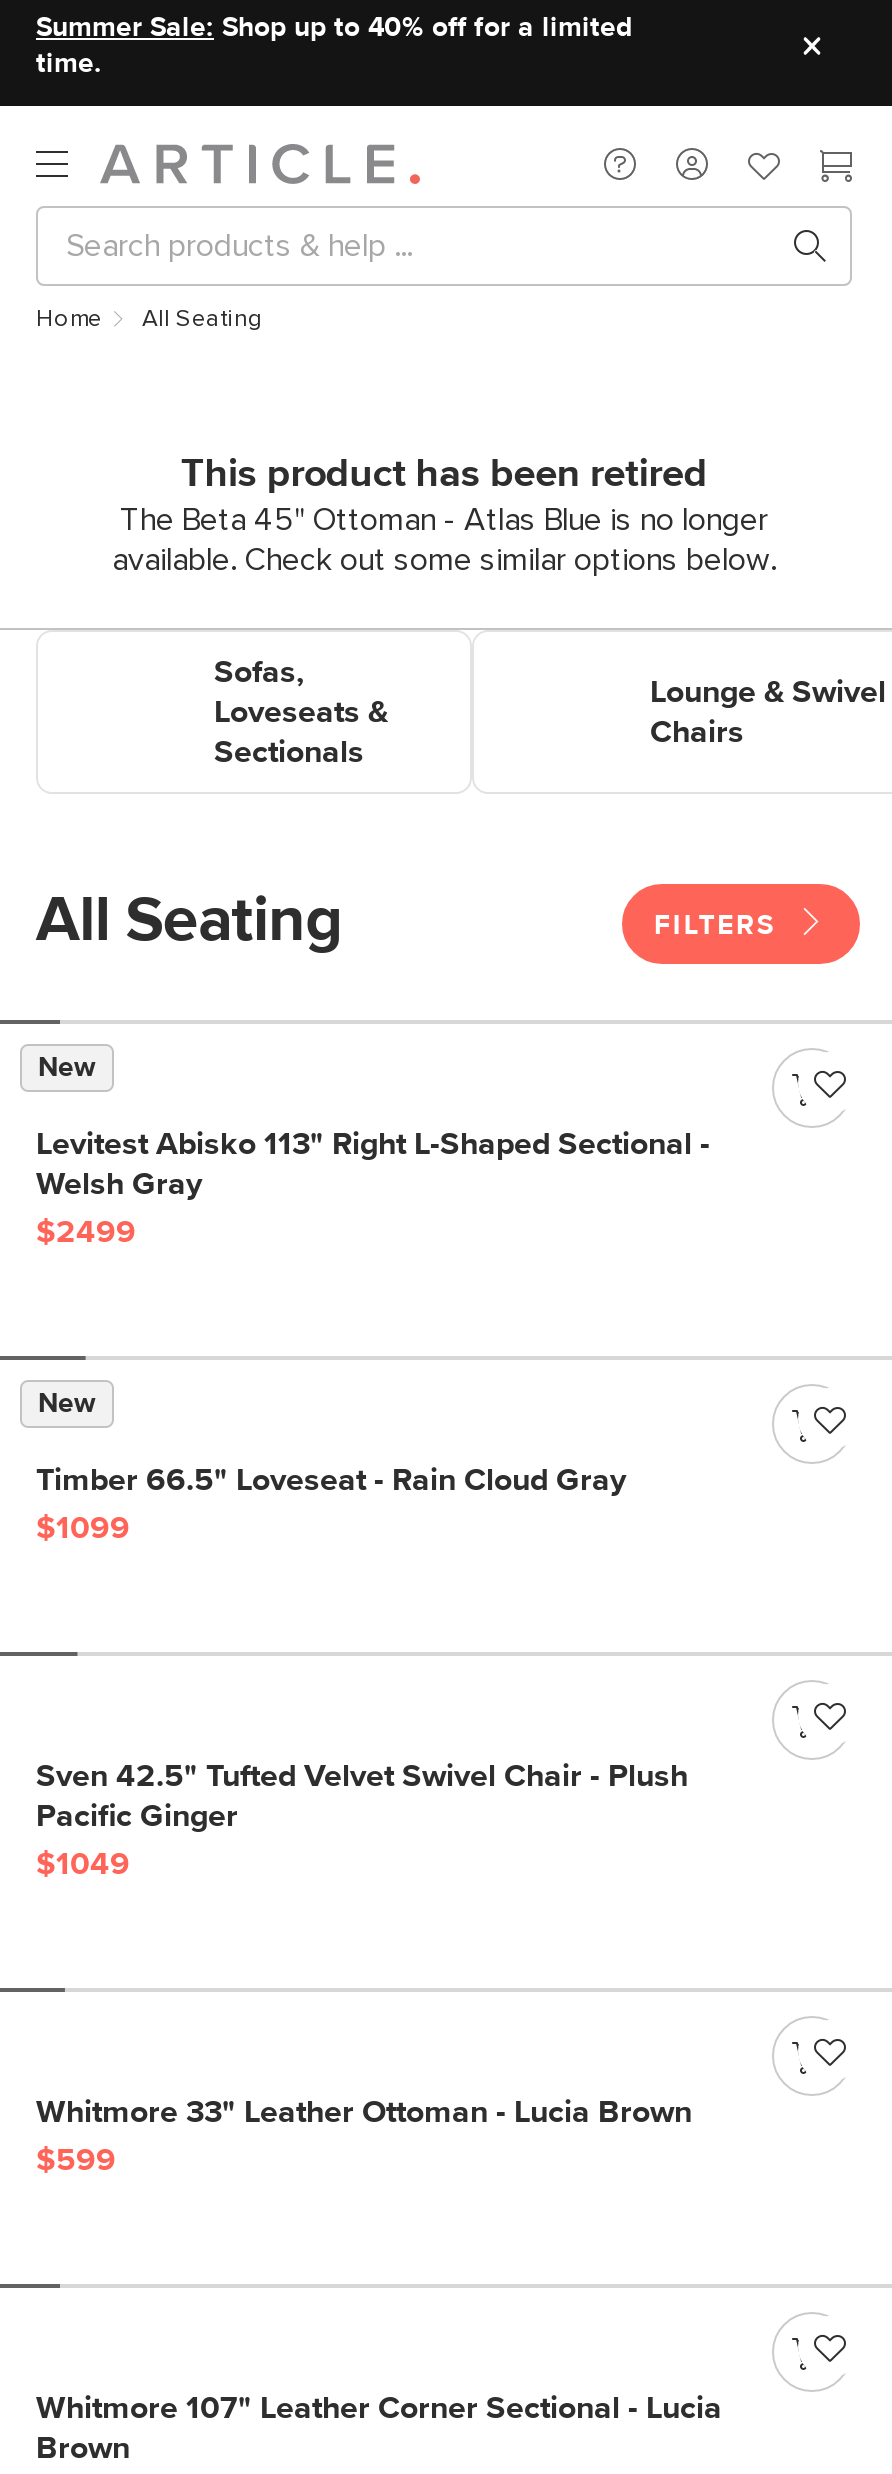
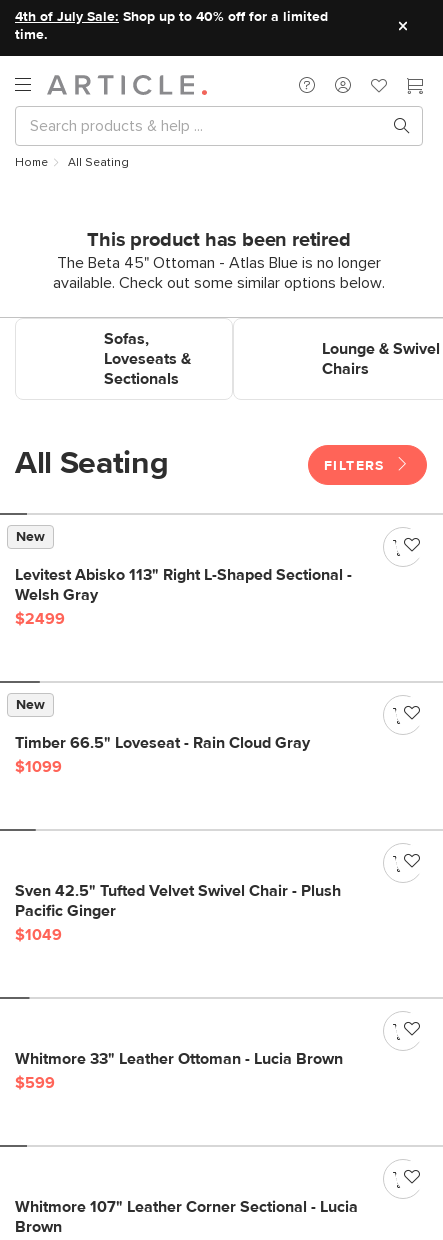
[36,14,632,42] Summer Sale: Shop up to 40% off for a limited -> [15,10,328,24] 4th of July Sale: Shop up to 40% off for a limited

